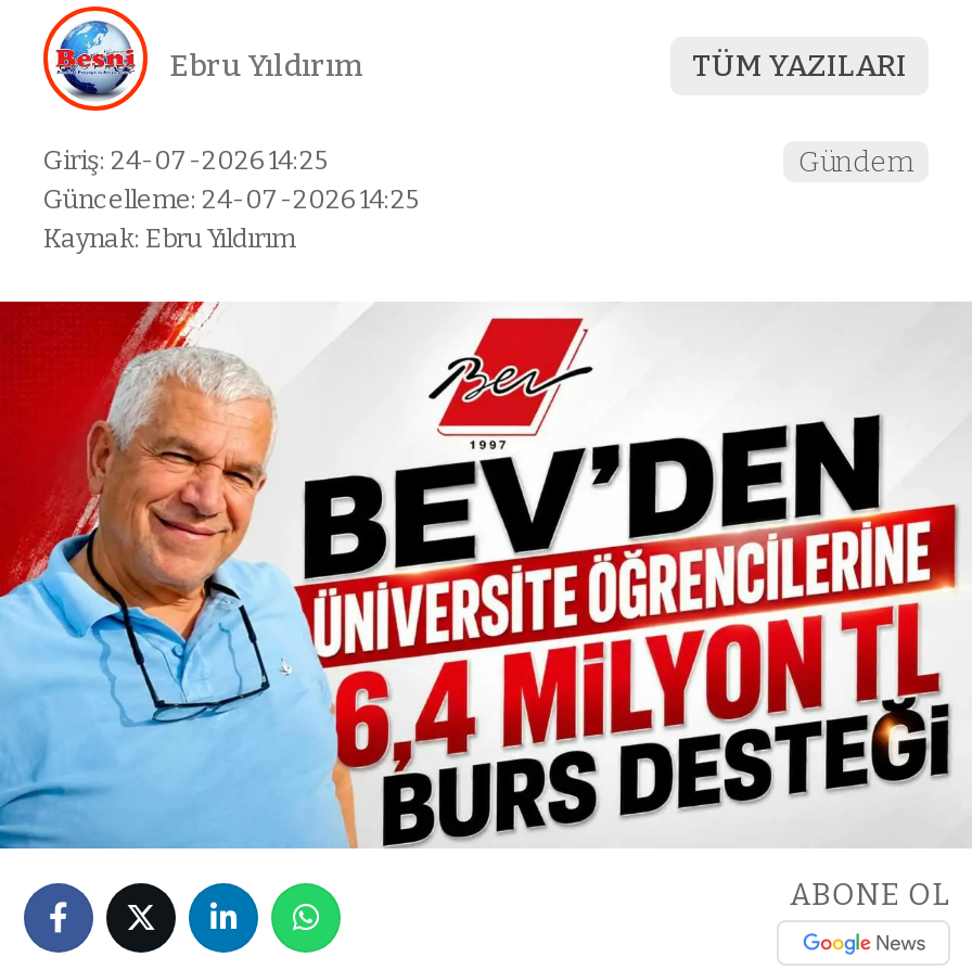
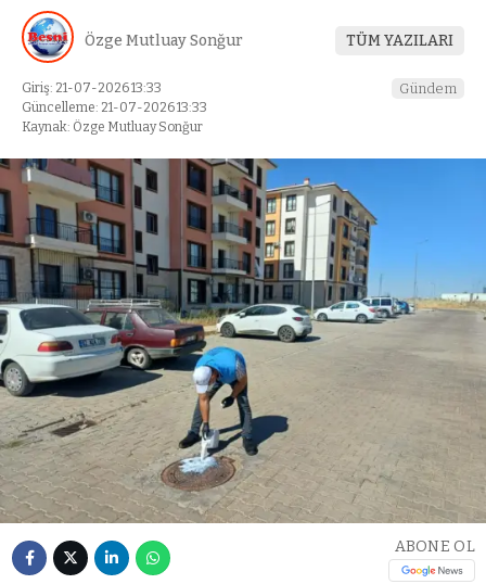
[169,48,364,84] Ebru Yıldırım -> [85,31,243,50] Özge Mutluay Sonğur
[43,146,419,255] Giriş: 24-07-2026 14:25 | Güncelleme: 24-07-2026 14:25 | Kaynak: Ebru Yıldırım -> [22,81,207,135] Giriş: 21-07-2026 13:33 | Güncelleme: 21-07-2026 13:33 | Kaynak: Özge Mutluay Sonğur
[7,299,965,851] [image] -> [3,157,483,524] [image]

